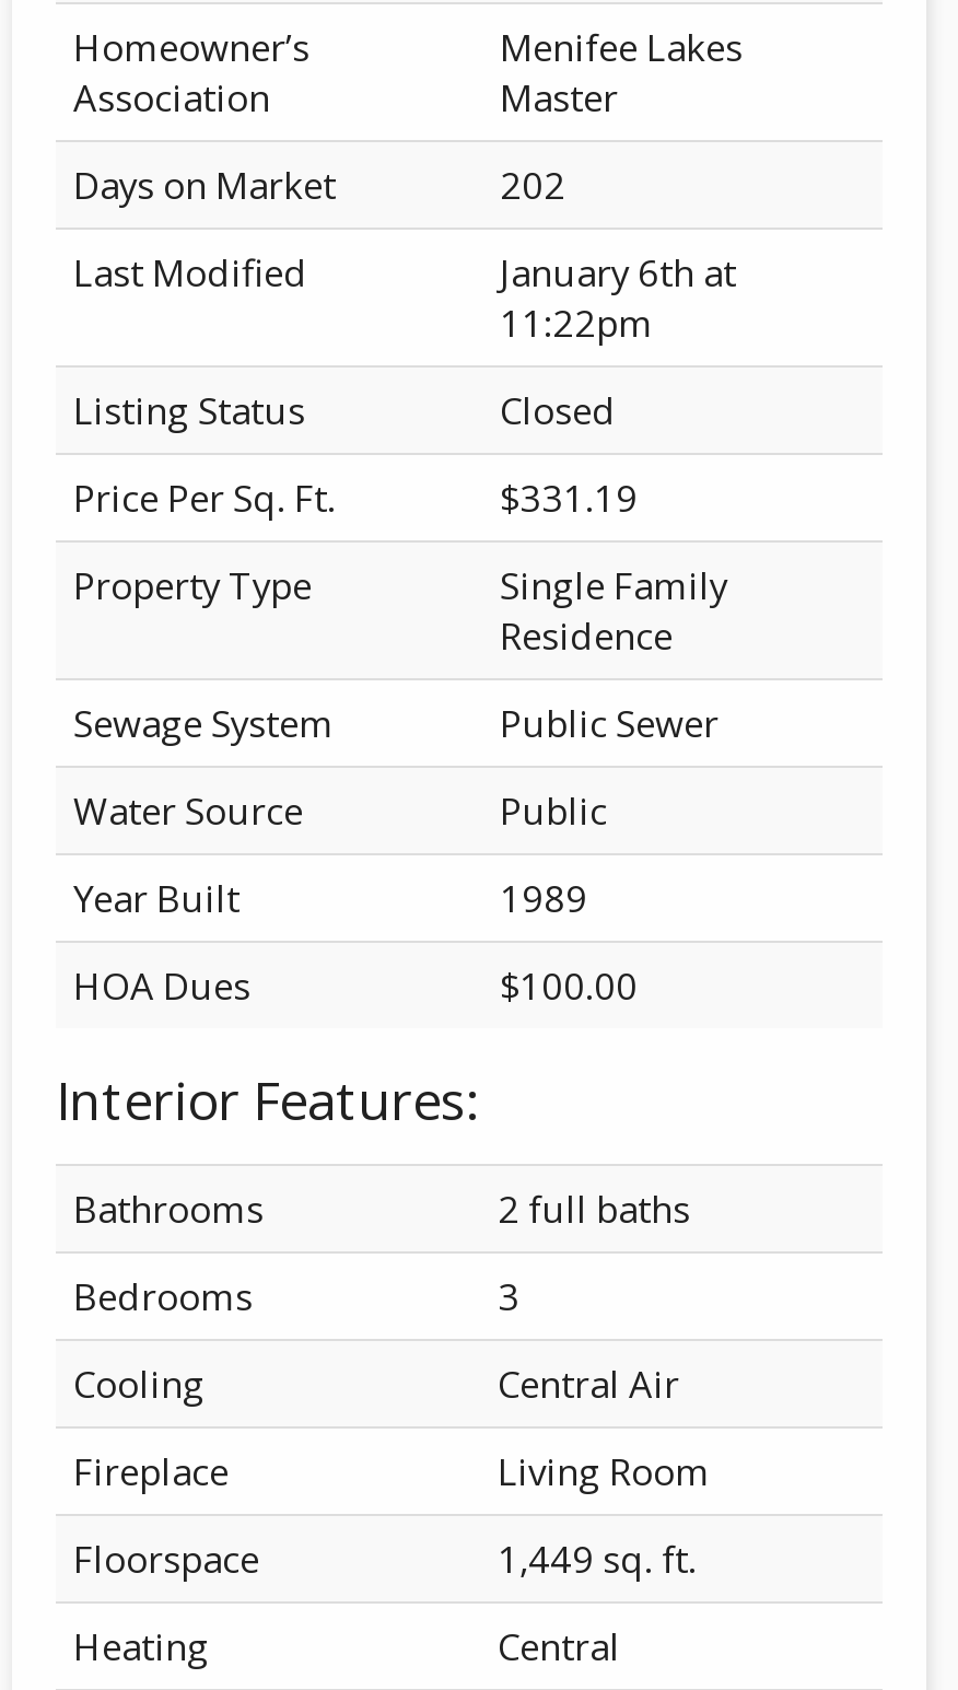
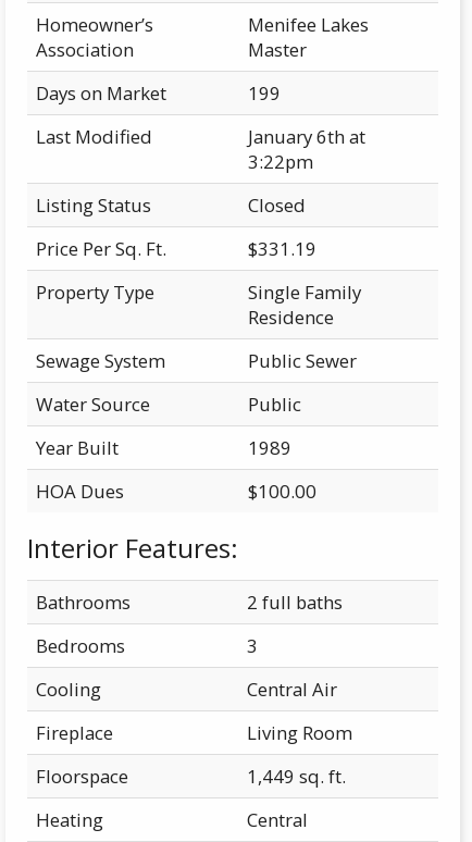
[500,159,565,209] 202 -> [248,81,281,106] 199
[500,296,653,347] 11:22pm -> [248,149,313,174] 3:22pm

